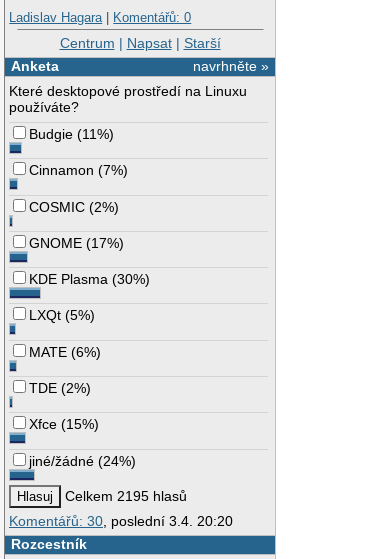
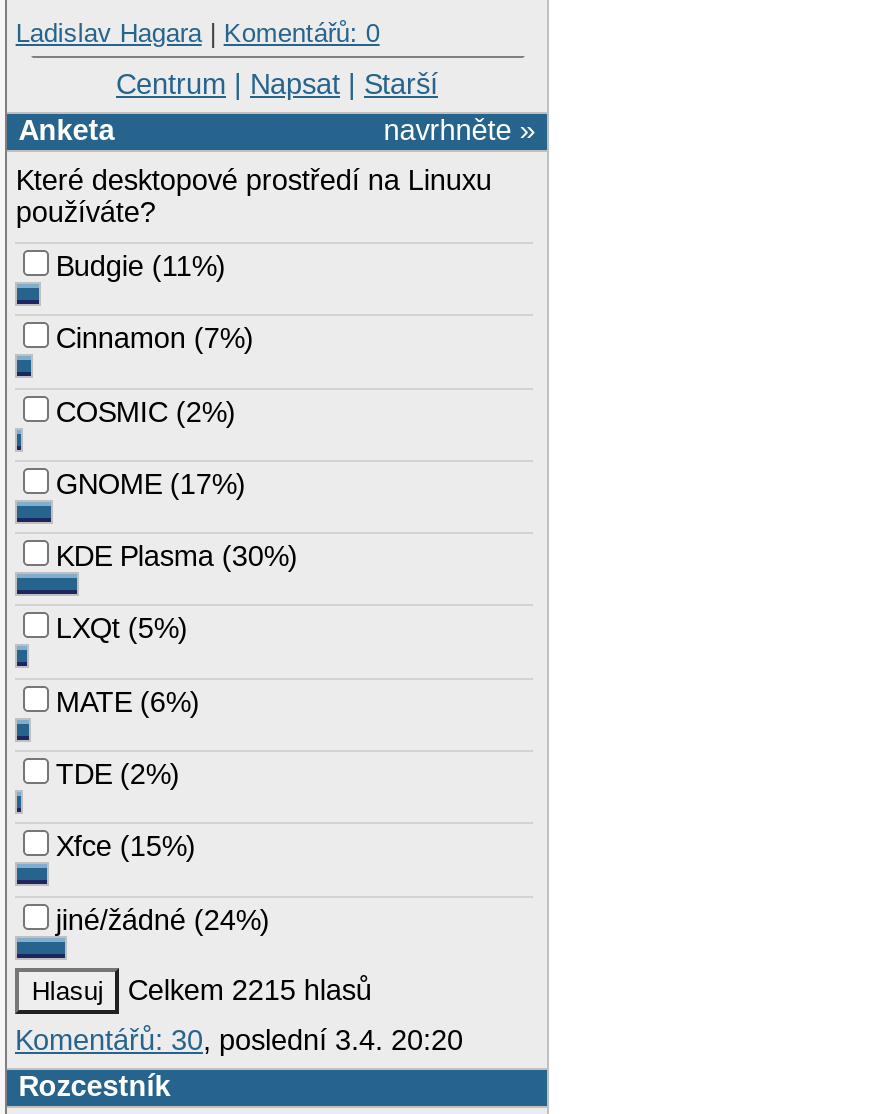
[61,488,187,504] Celkem 2195 hlasů -> [120,974,372,1006] Celkem 2215 hlasů

